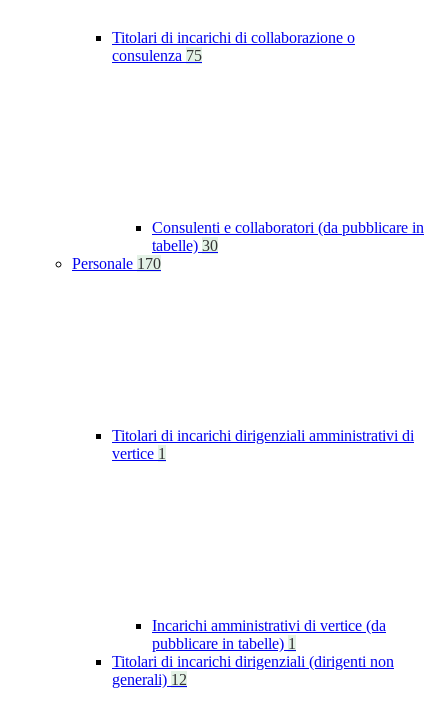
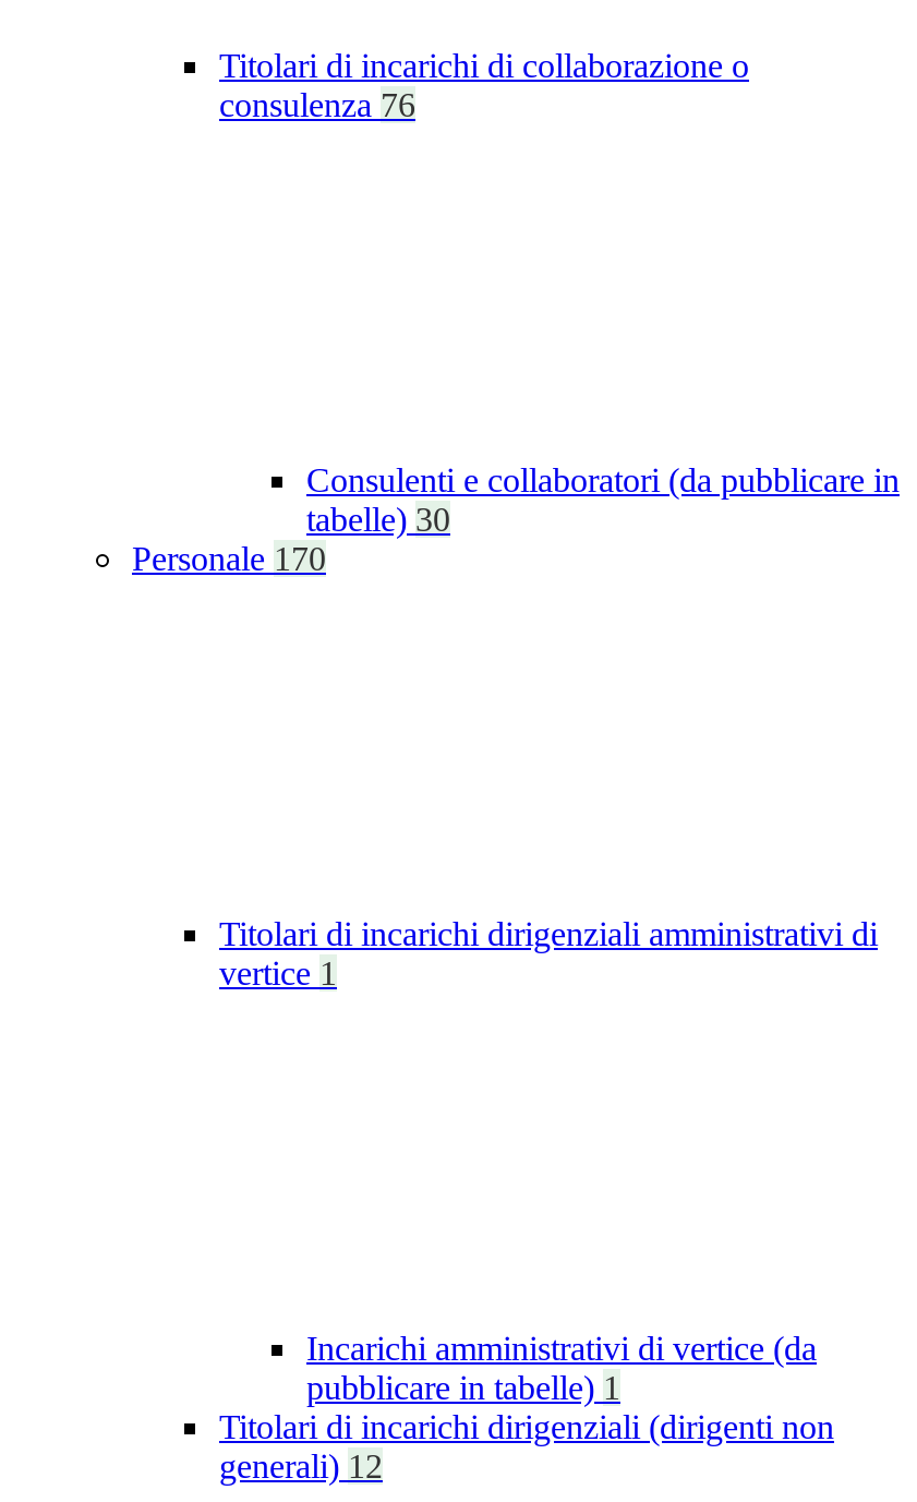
[112,47,202,64] consulenza 75 -> [219,87,415,124] consulenza 76

